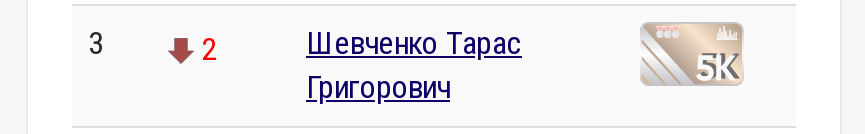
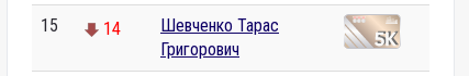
[88,24,104,62] 3 -> [41,15,58,36] 15
[194,30,218,68] 2 -> [99,18,121,39] 14

